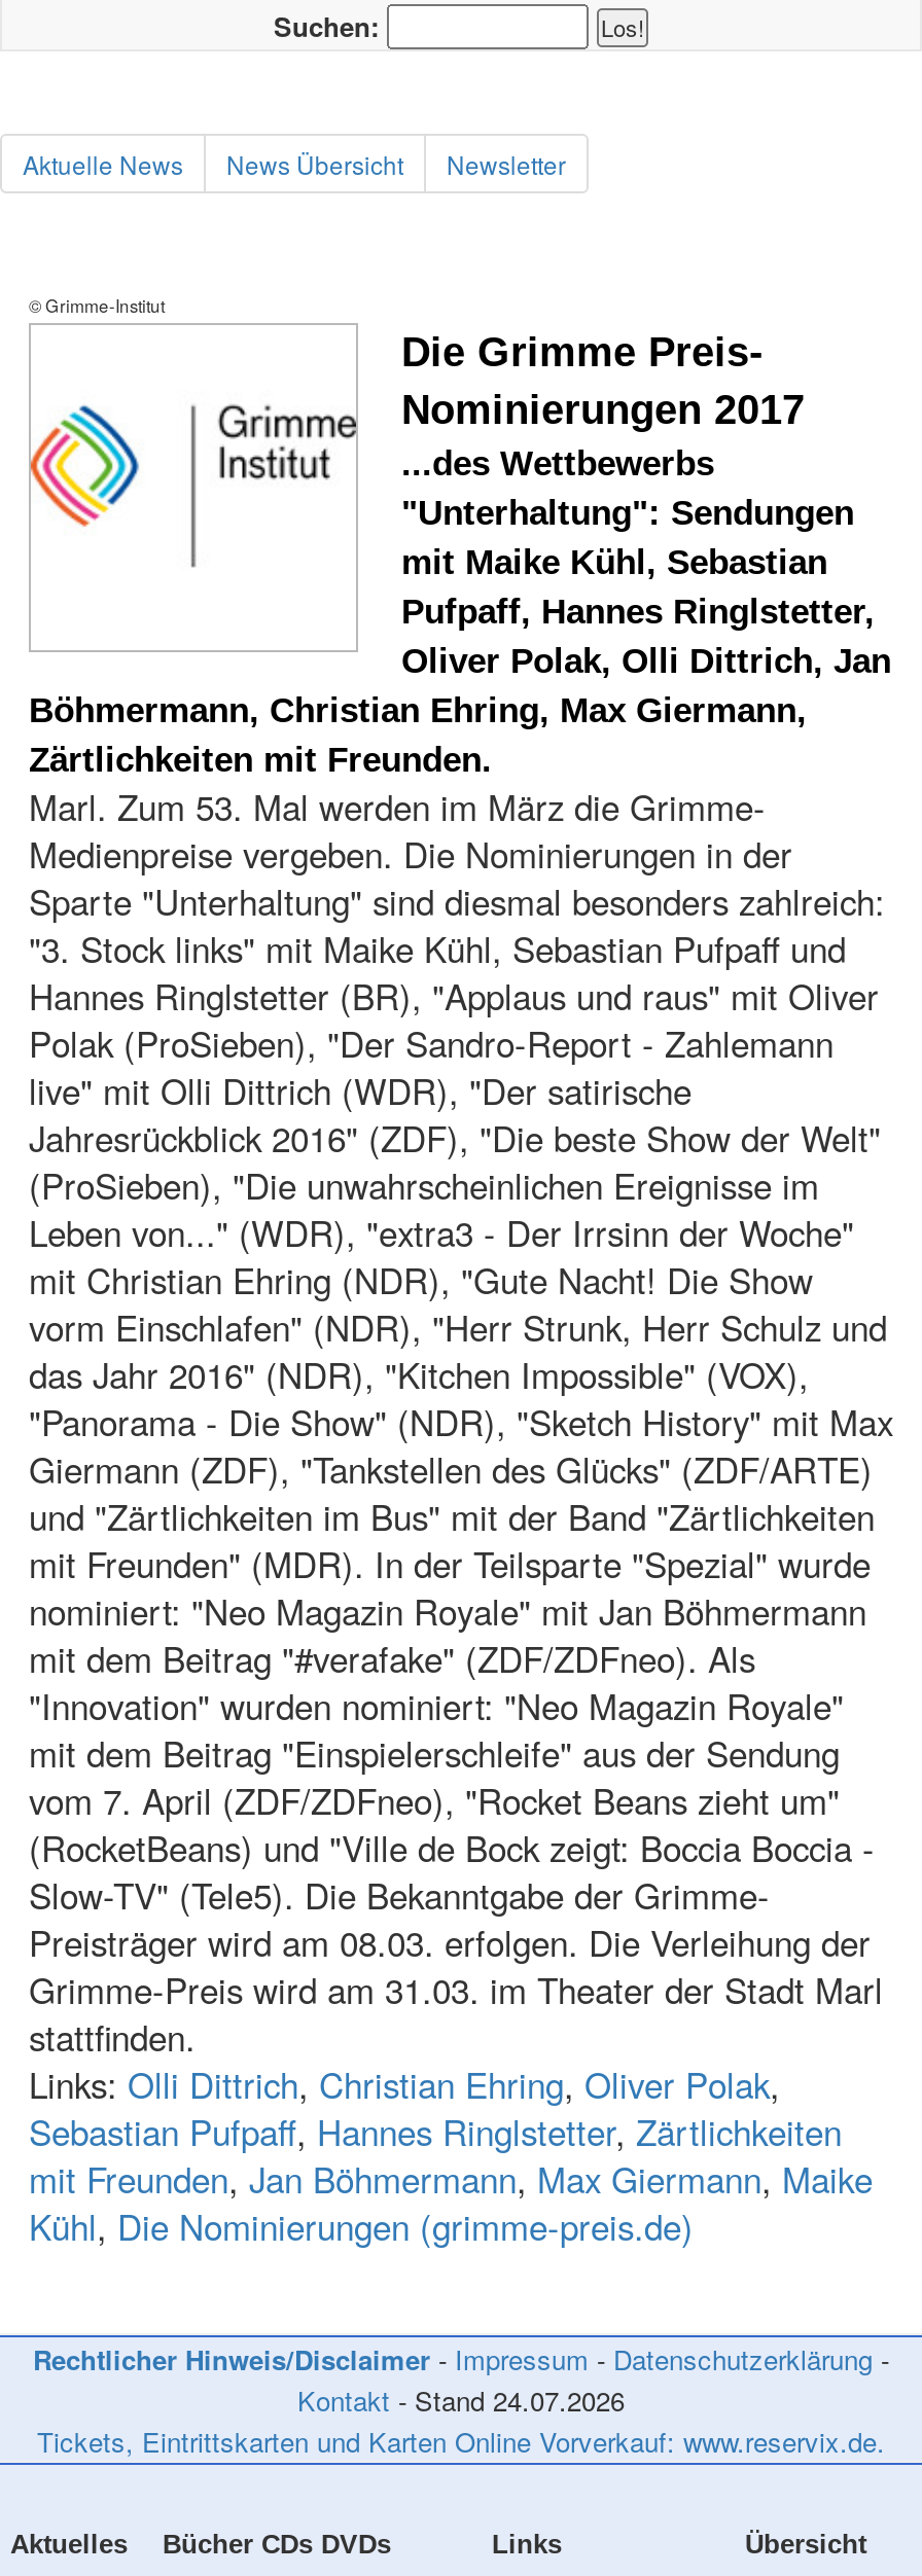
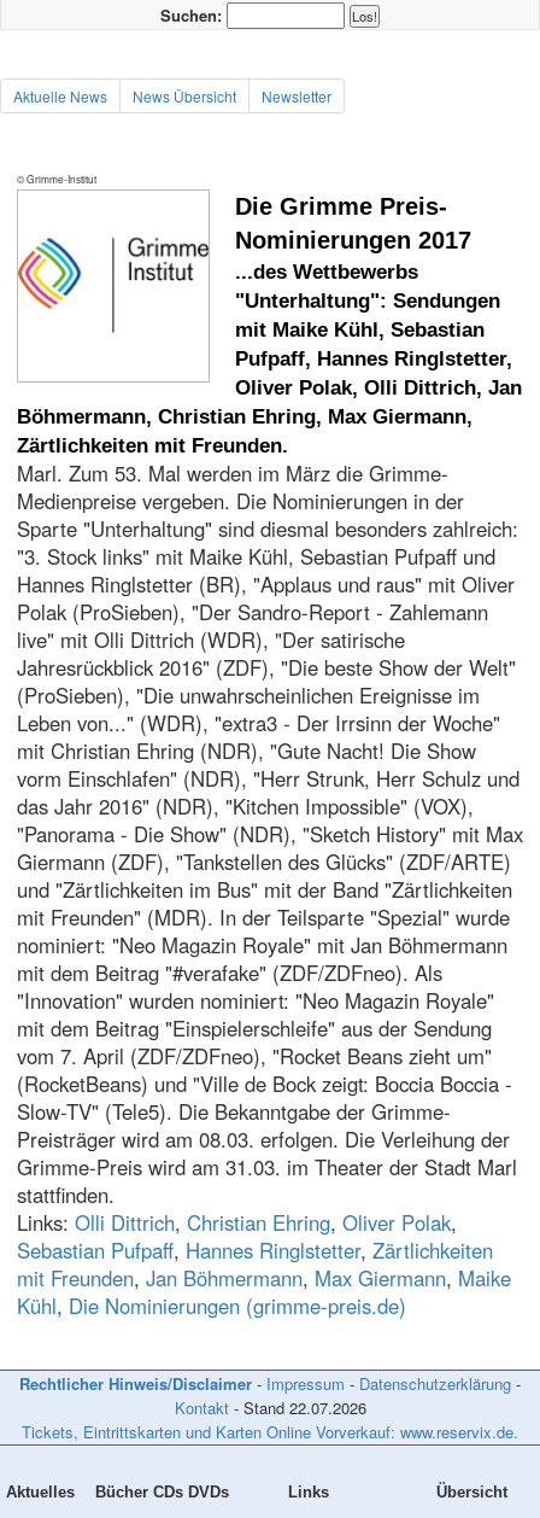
[297,2381,625,2420] Kontakt - Stand 24.07.2026 -> [174,1396,366,1419] Kontakt - Stand 22.07.2026

